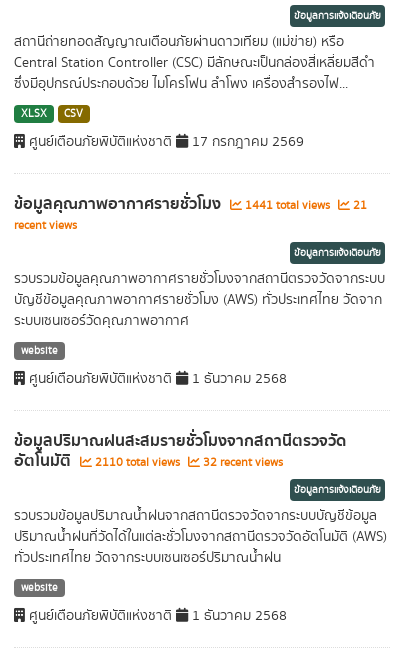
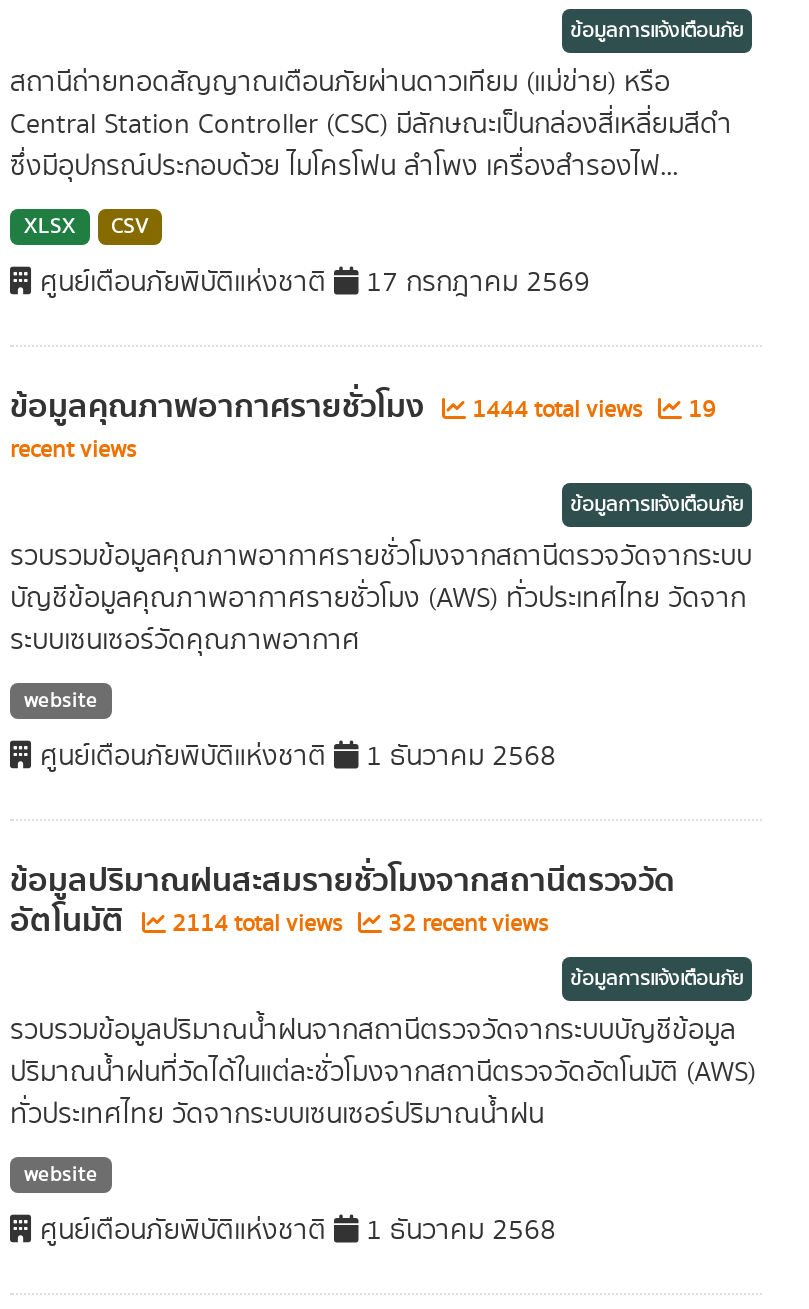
[242,197,333,214] 1441 total views -> [466,393,648,427] 1444 total views
[350,197,367,214] 21 -> [682,393,716,427] 19
[14,448,283,474] อัตโนมัติ 2110 total views 32 recent views -> [10,895,548,947] อัตโนมัติ 2114 total views 32 recent views

